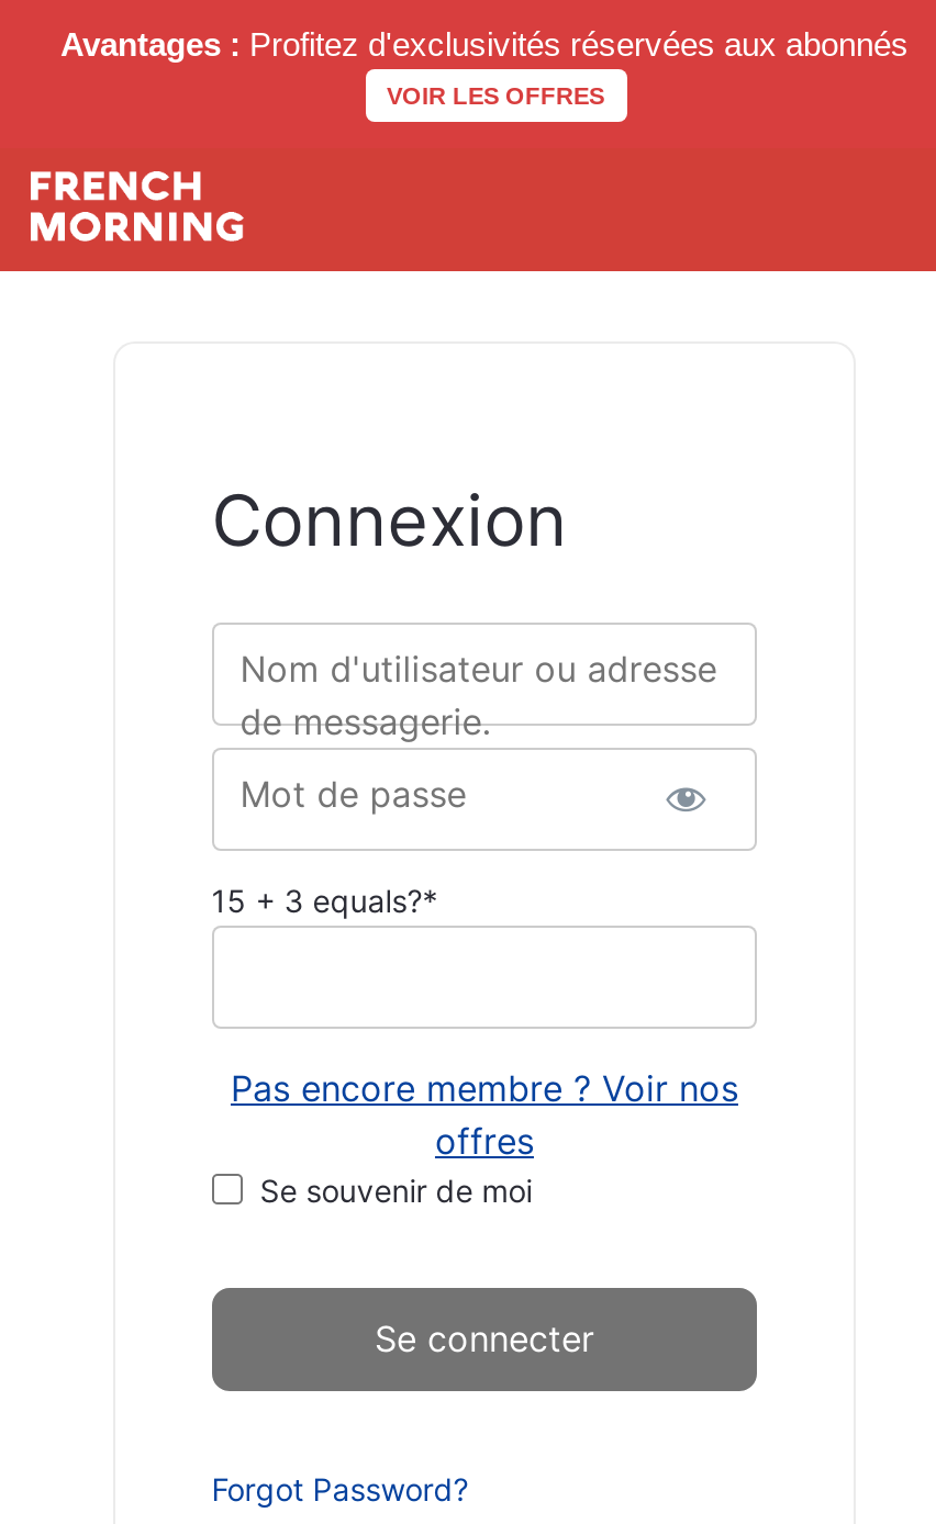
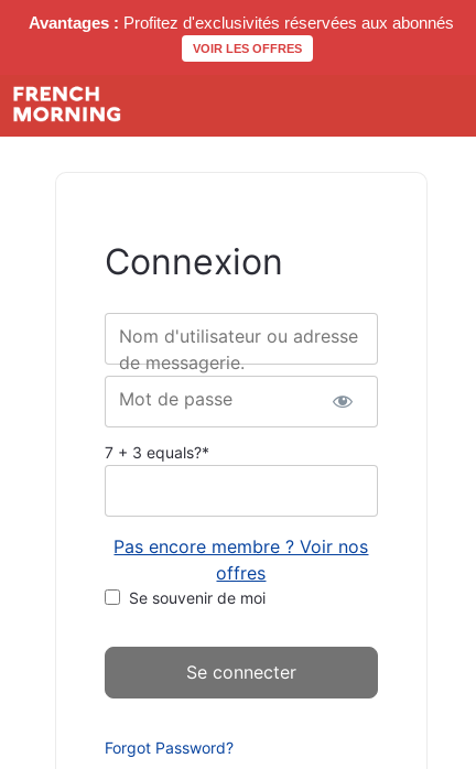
[212,881,438,919] 15 + 3 equals?* -> [104,443,209,462] 7 + 3 equals?*

